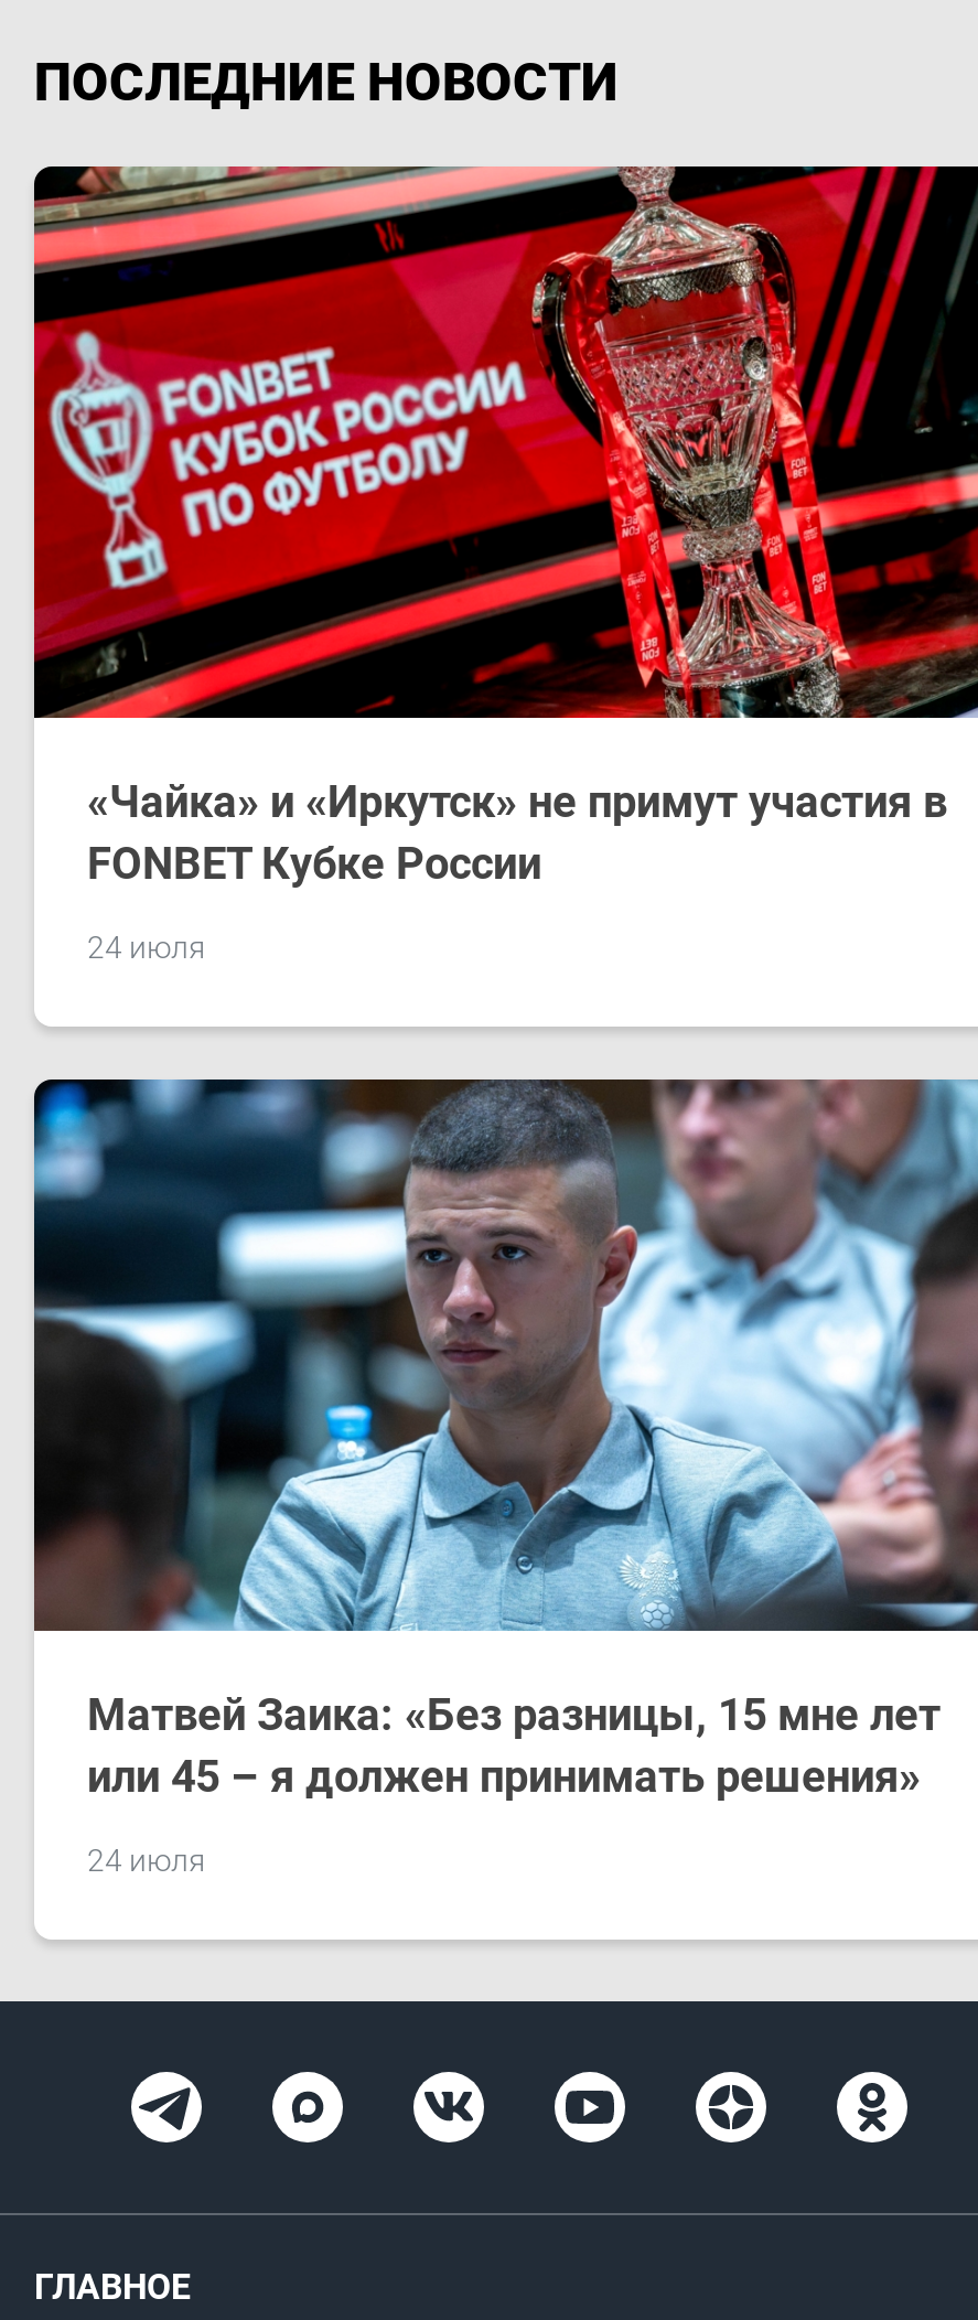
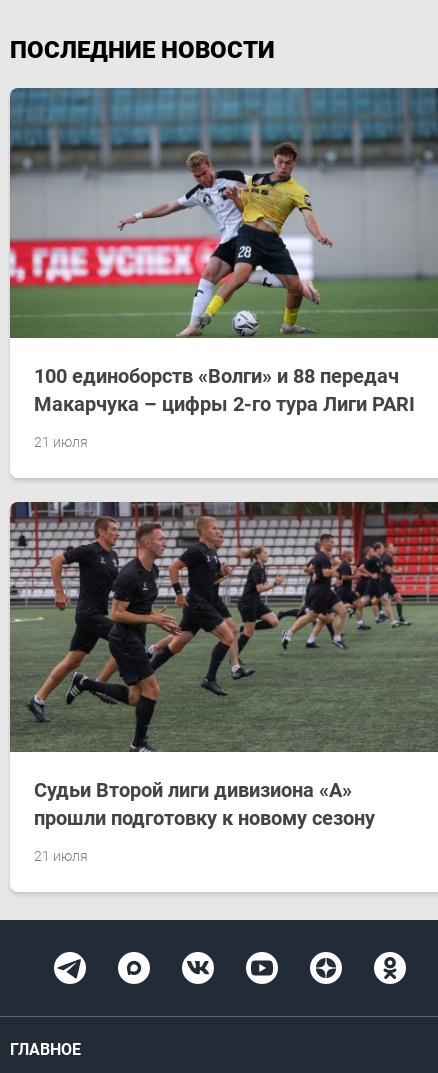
[32,164,971,890] [image] | «Чайка» и «Иркутск» не примут участия в | FONBET Кубке России -> [9,87,435,416] [image] | 100 единоборств «Волги» и 88 передач | Макарчука – цифры 2-го тура Лиги PARI
[87,930,206,965] 24 июля -> [34,434,88,450] 21 июля
[32,1077,971,1803] [image] | Матвей Заика: «Без разницы, 15 мне лет | или 45 – я должен принимать решения» -> [9,501,435,830] [image] | Судьи Второй лиги дивизиона «А» | прошли подготовку к новому сезону
[87,1843,206,1878] 24 июля -> [34,848,88,864] 21 июля

